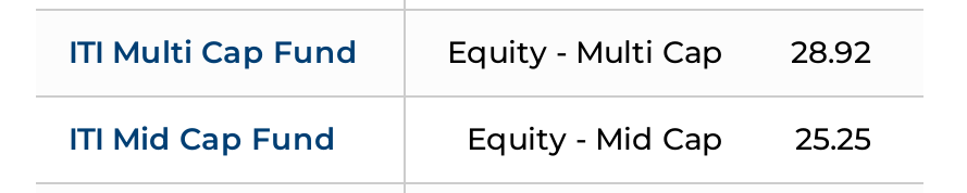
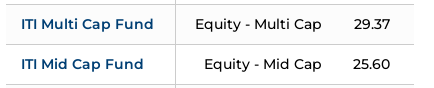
[447,33,871,72] Equity - Multi Cap 28.92 -> [195,15,390,33] Equity - Multi Cap 29.37
[467,120,871,159] Equity - Mid Cap 25.25 -> [204,55,390,73] Equity - Mid Cap 25.60

